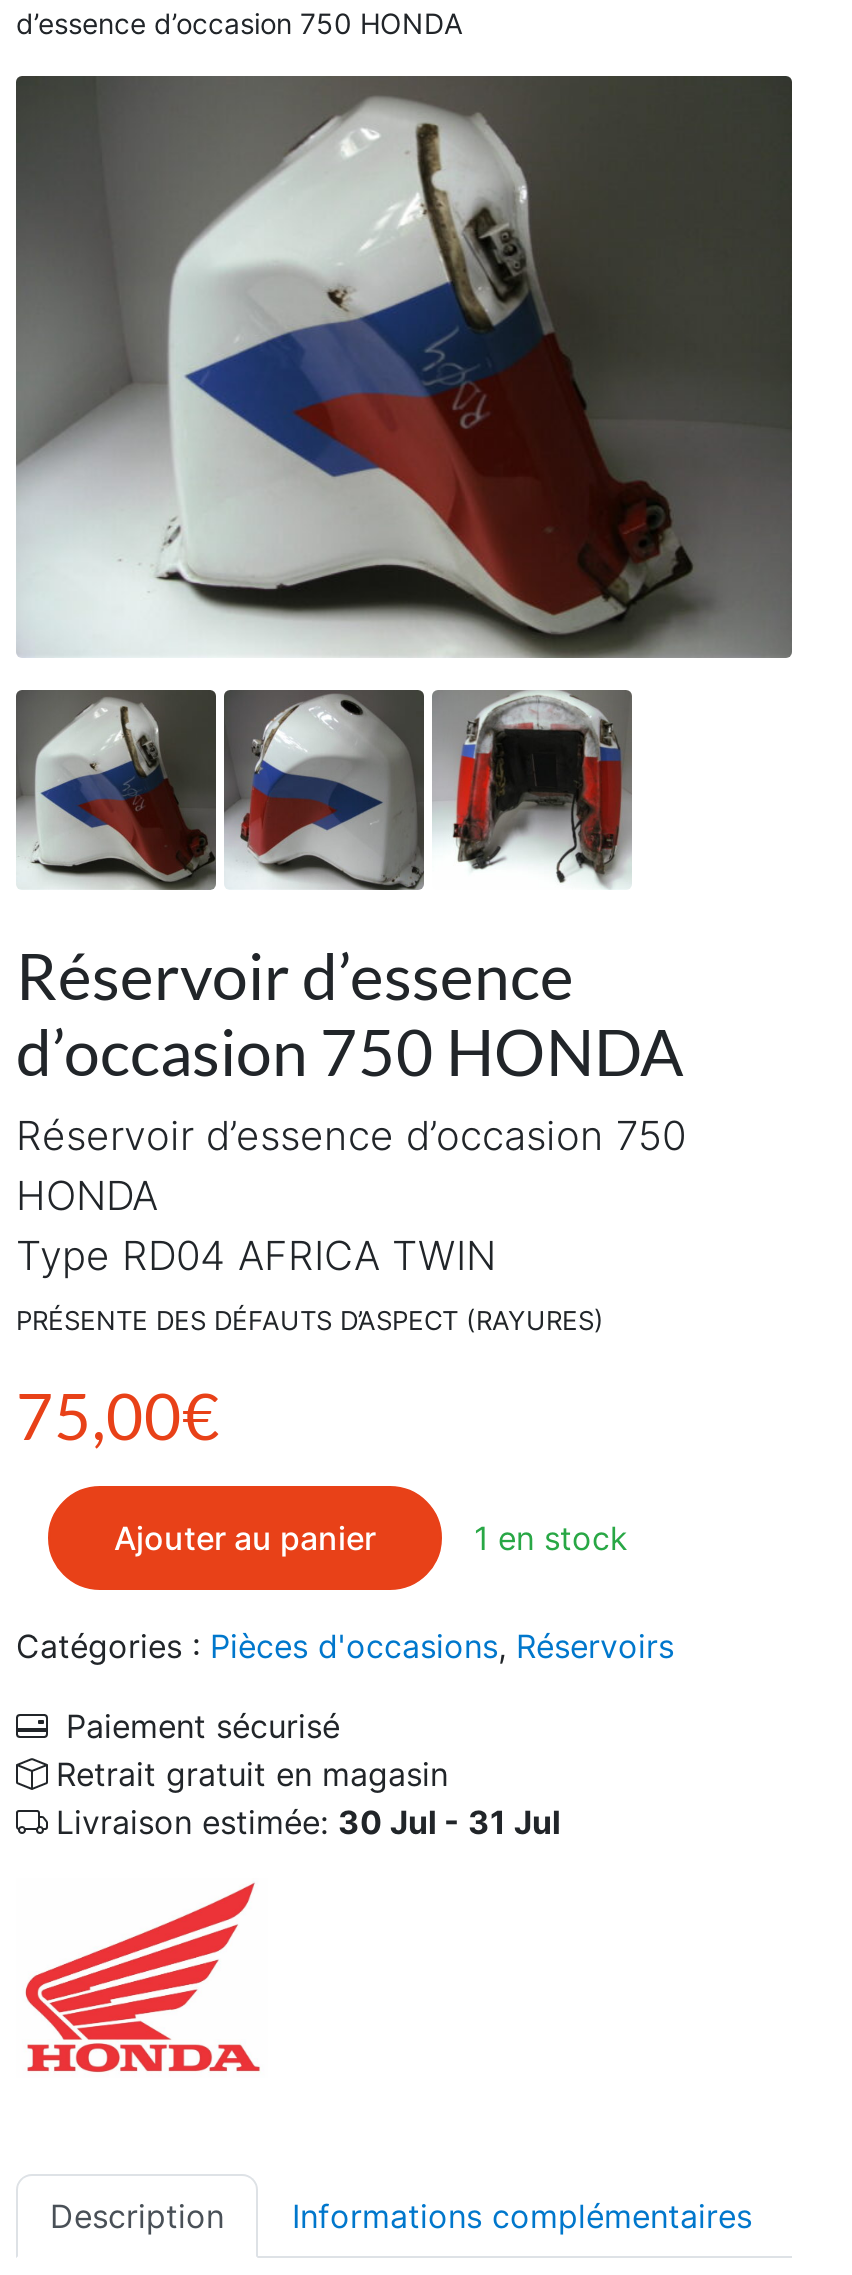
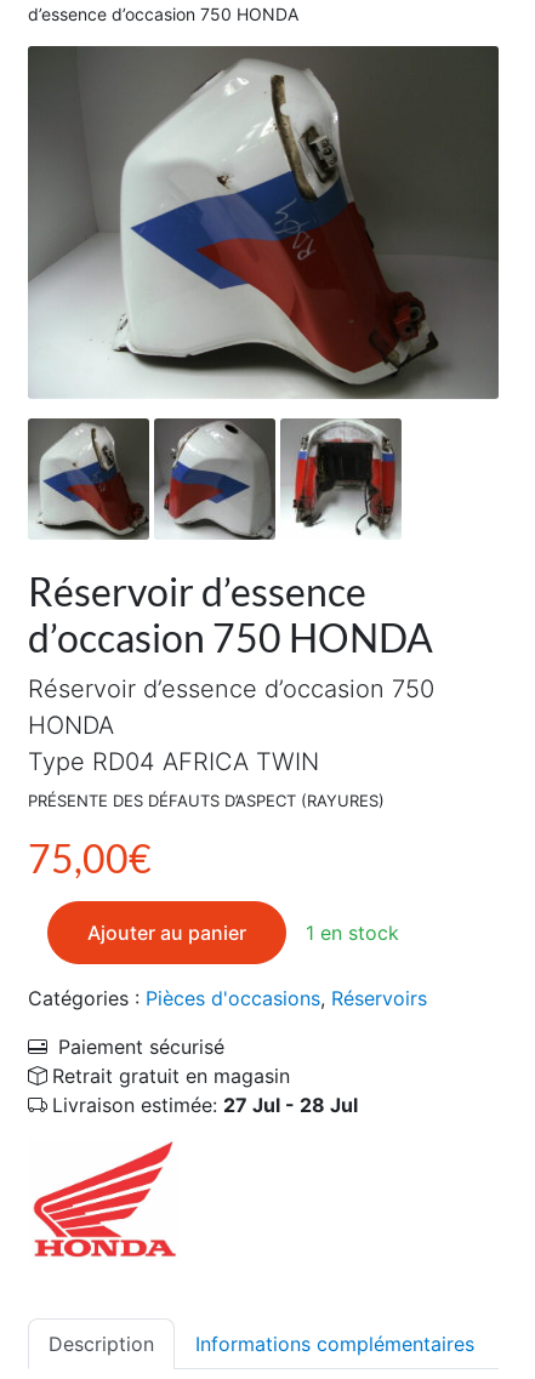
[56,1802,560,1842] Livraison estimée: 30 Jul - 31 Jul -> [52,1093,358,1117] Livraison estimée: 27 Jul - 28 Jul

